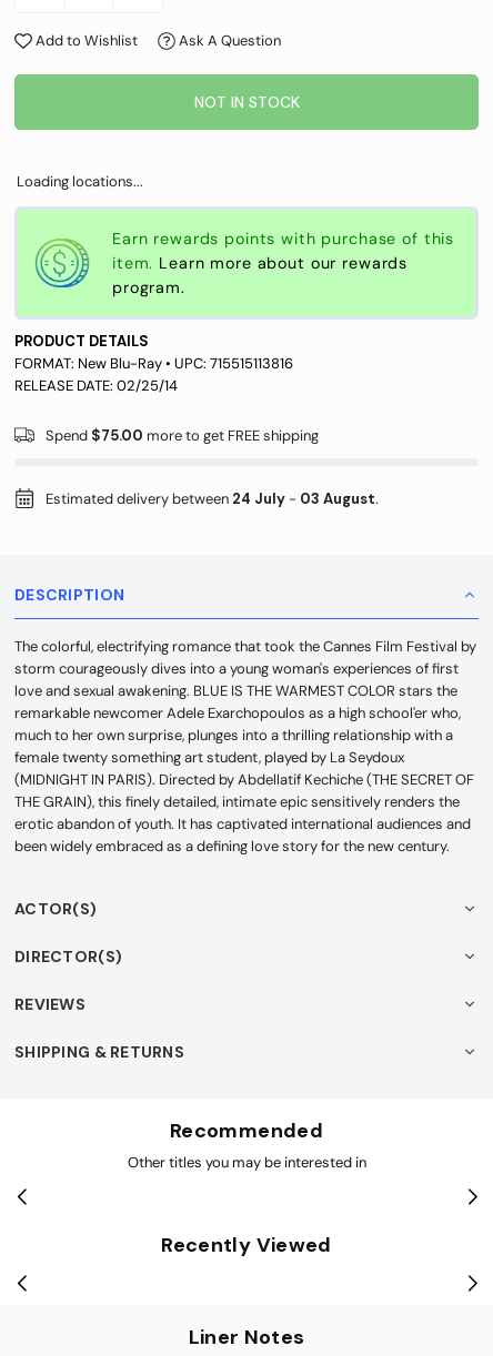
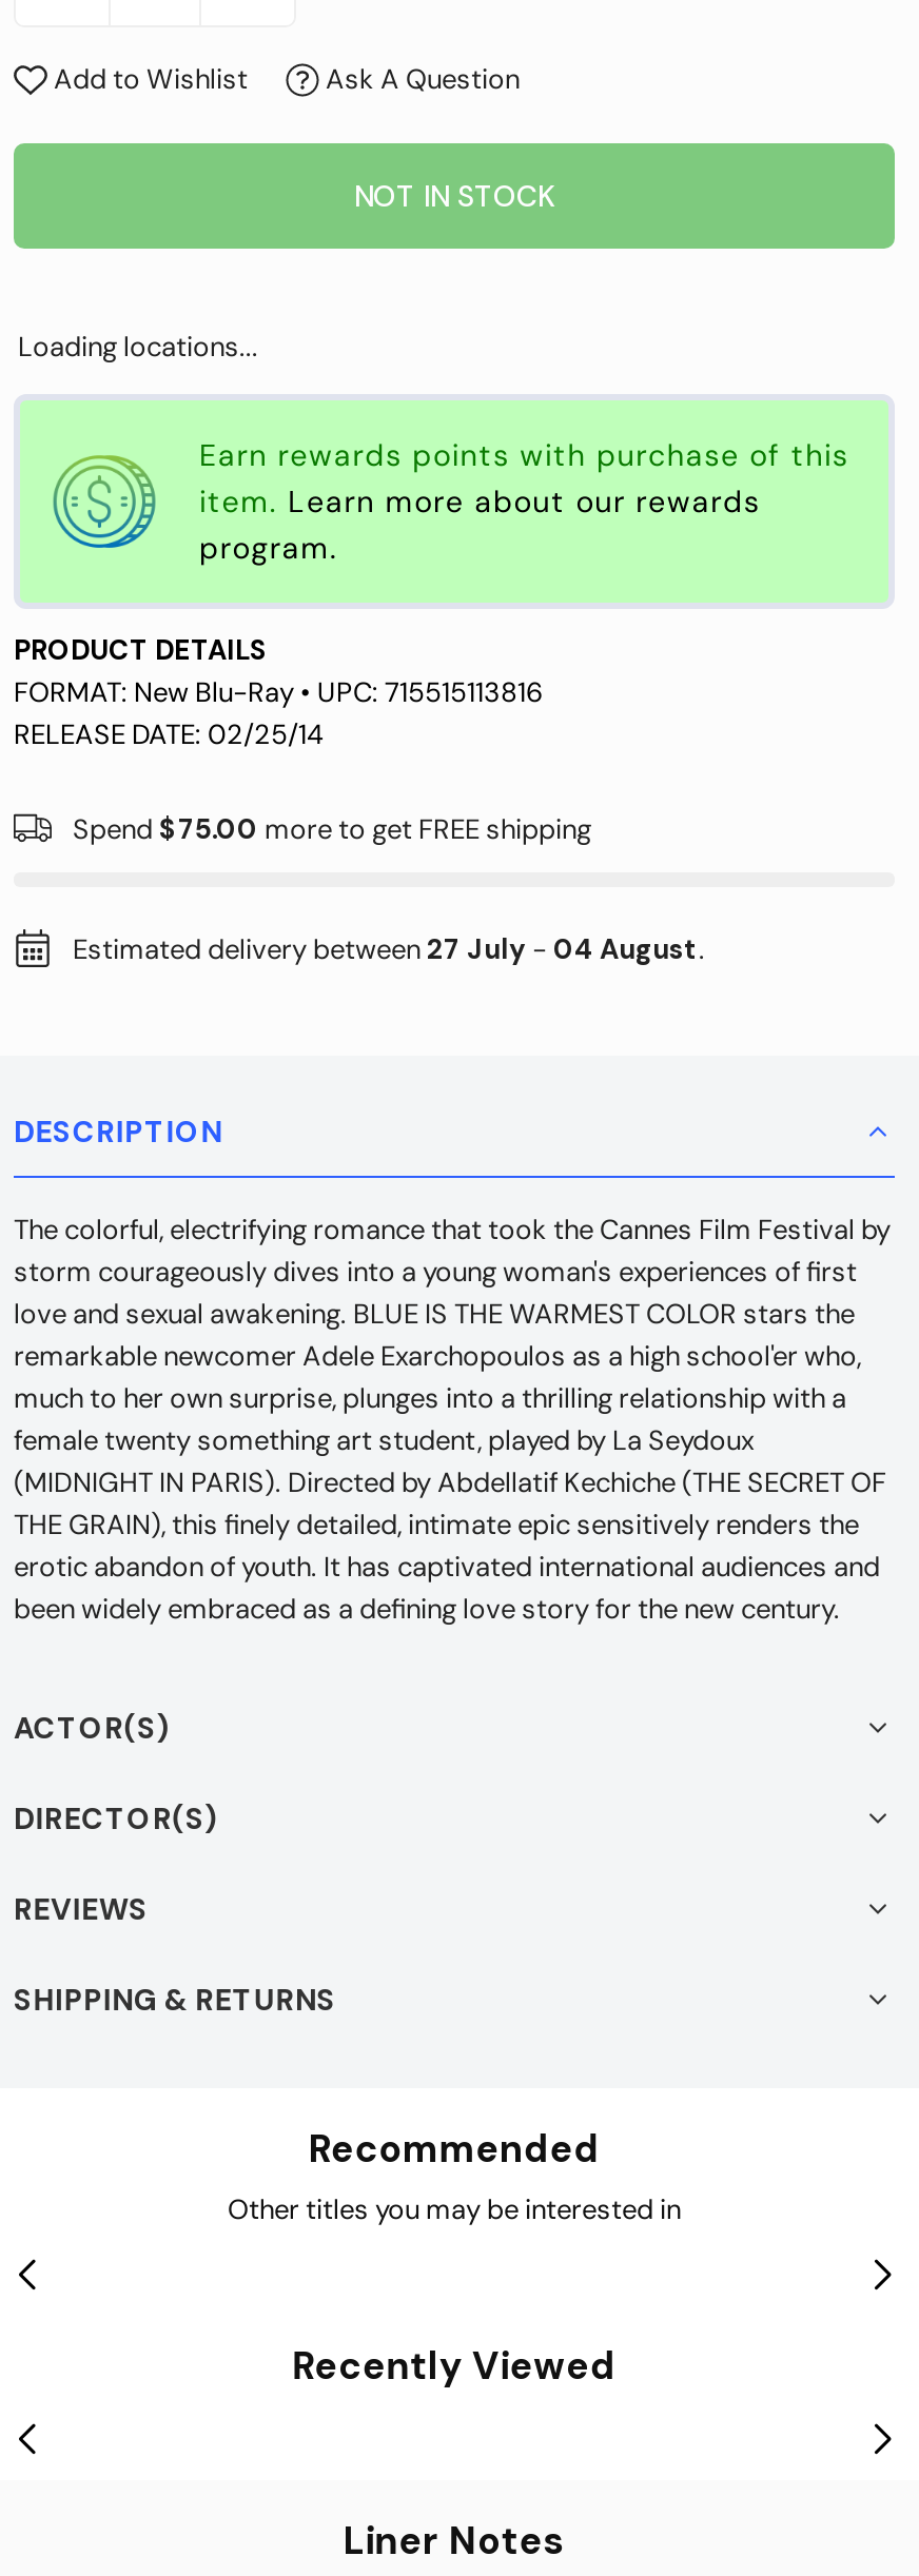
[46,489,379,508] Estimated delivery between 24 July - 03 August. -> [73,931,705,967] Estimated delivery between 27 July - 04 August.

